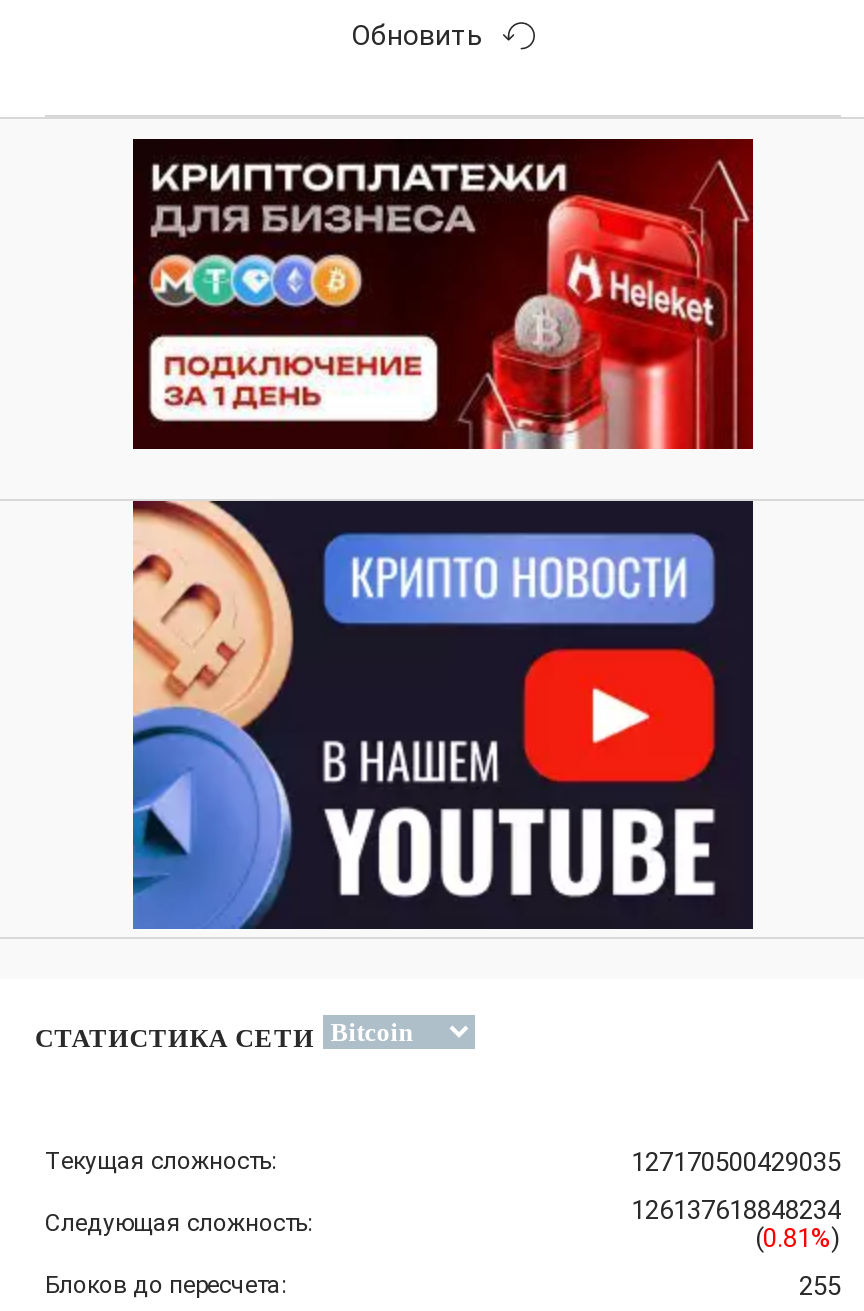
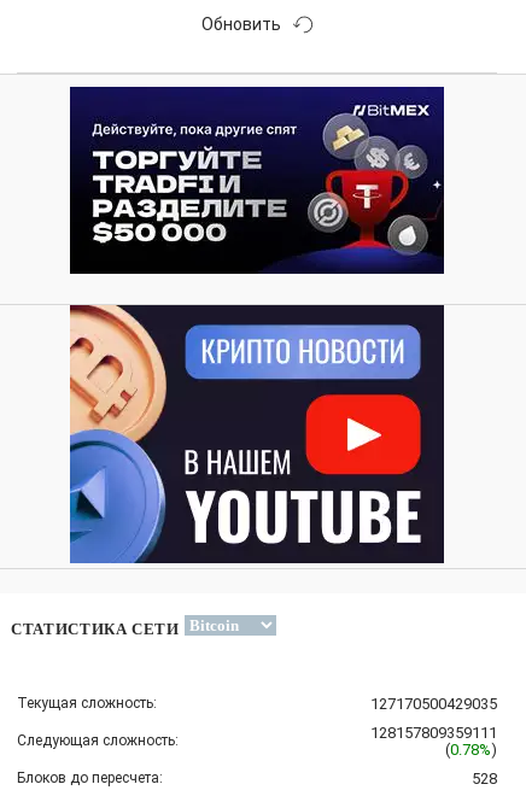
[133,137,755,451] [image] -> [70,86,445,275] [image]
[631,1196,841,1226] 126137618848234 -> [370,724,497,742] 128157809359111
[755,1224,841,1254] (0.81%) -> [445,741,497,759] (0.78%)
[799,1272,841,1302] 255 -> [472,770,497,788] 528

